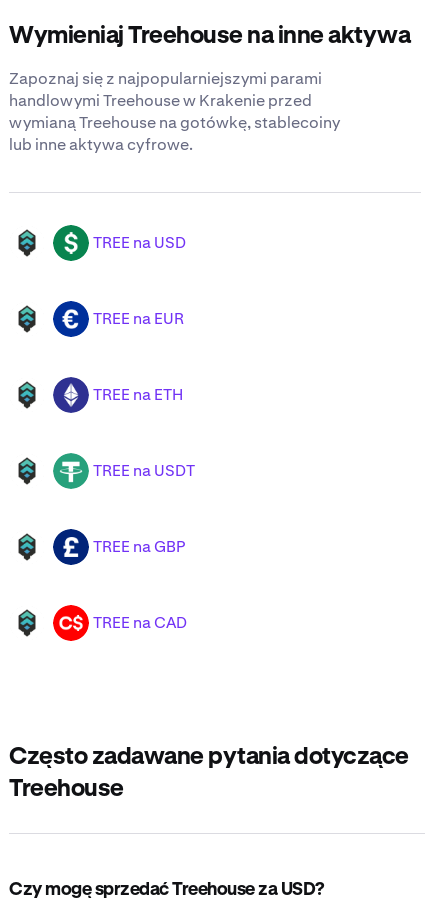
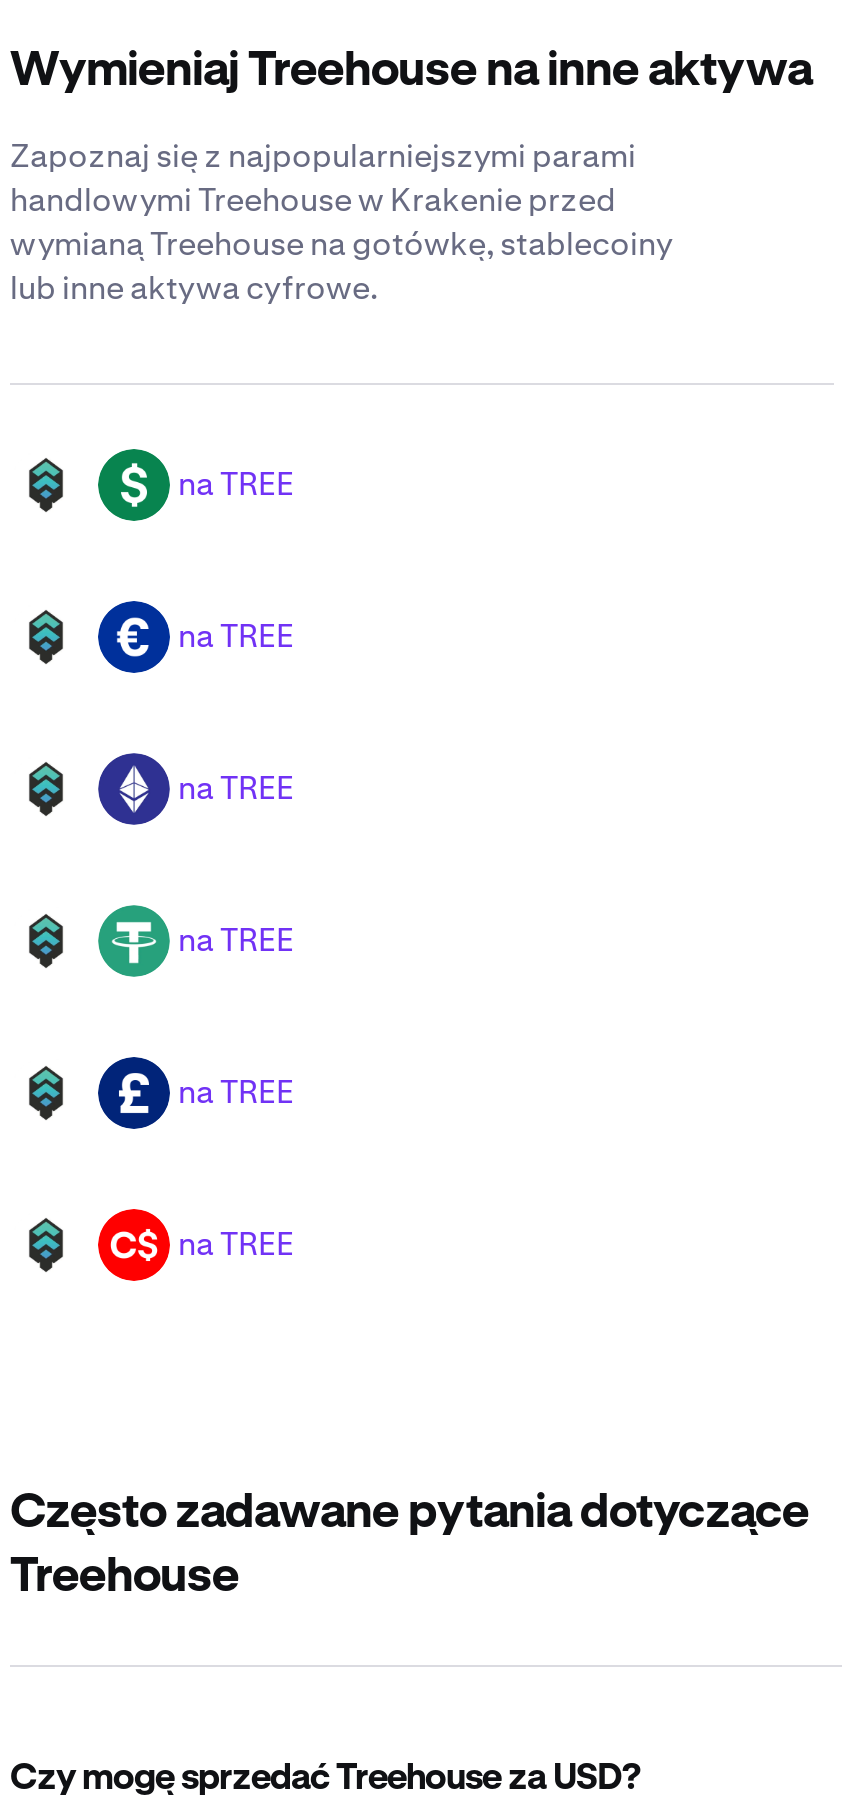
[93,232,186,253] TREE na USD -> [178,464,294,506] na TREE
[93,308,184,329] TREE na EUR -> [178,616,294,658] na TREE
[93,384,183,405] TREE na ETH -> [178,768,294,810] na TREE
[93,460,195,481] TREE na USDT -> [178,920,294,962] na TREE
[93,536,185,557] TREE na GBP -> [178,1072,294,1114] na TREE
[93,612,187,633] TREE na CAD -> [178,1224,294,1266] na TREE

